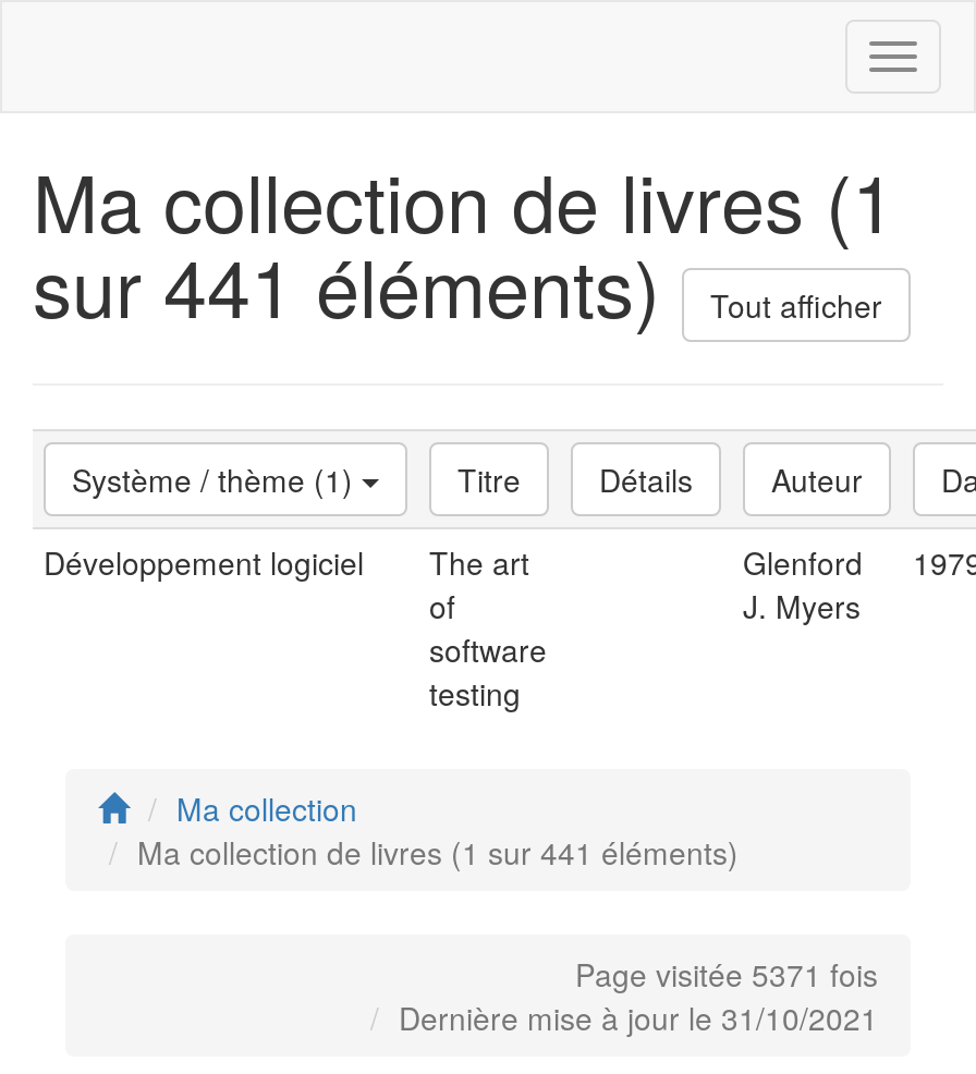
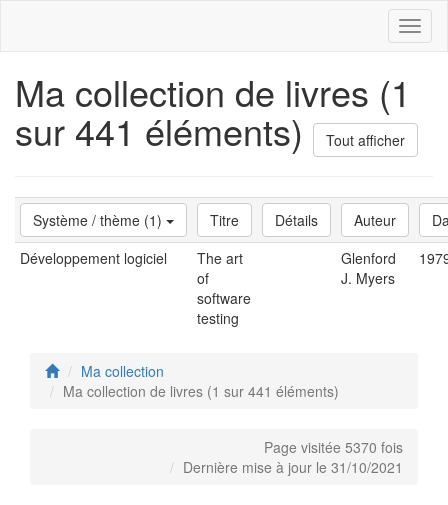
[575,952,878,995] Page visitée 5371 fois -> [264,437,403,457] Page visitée 5370 fois

